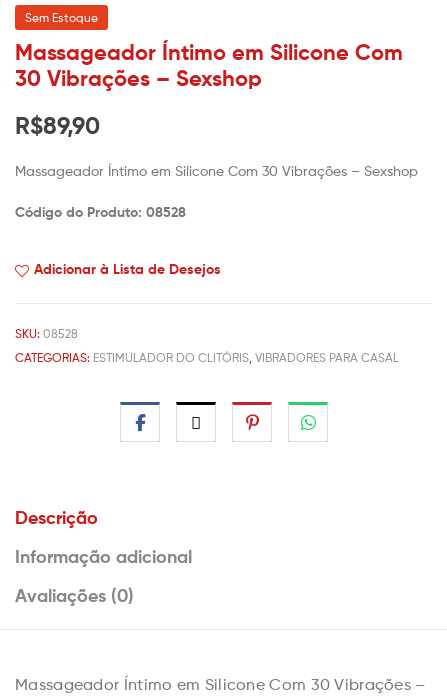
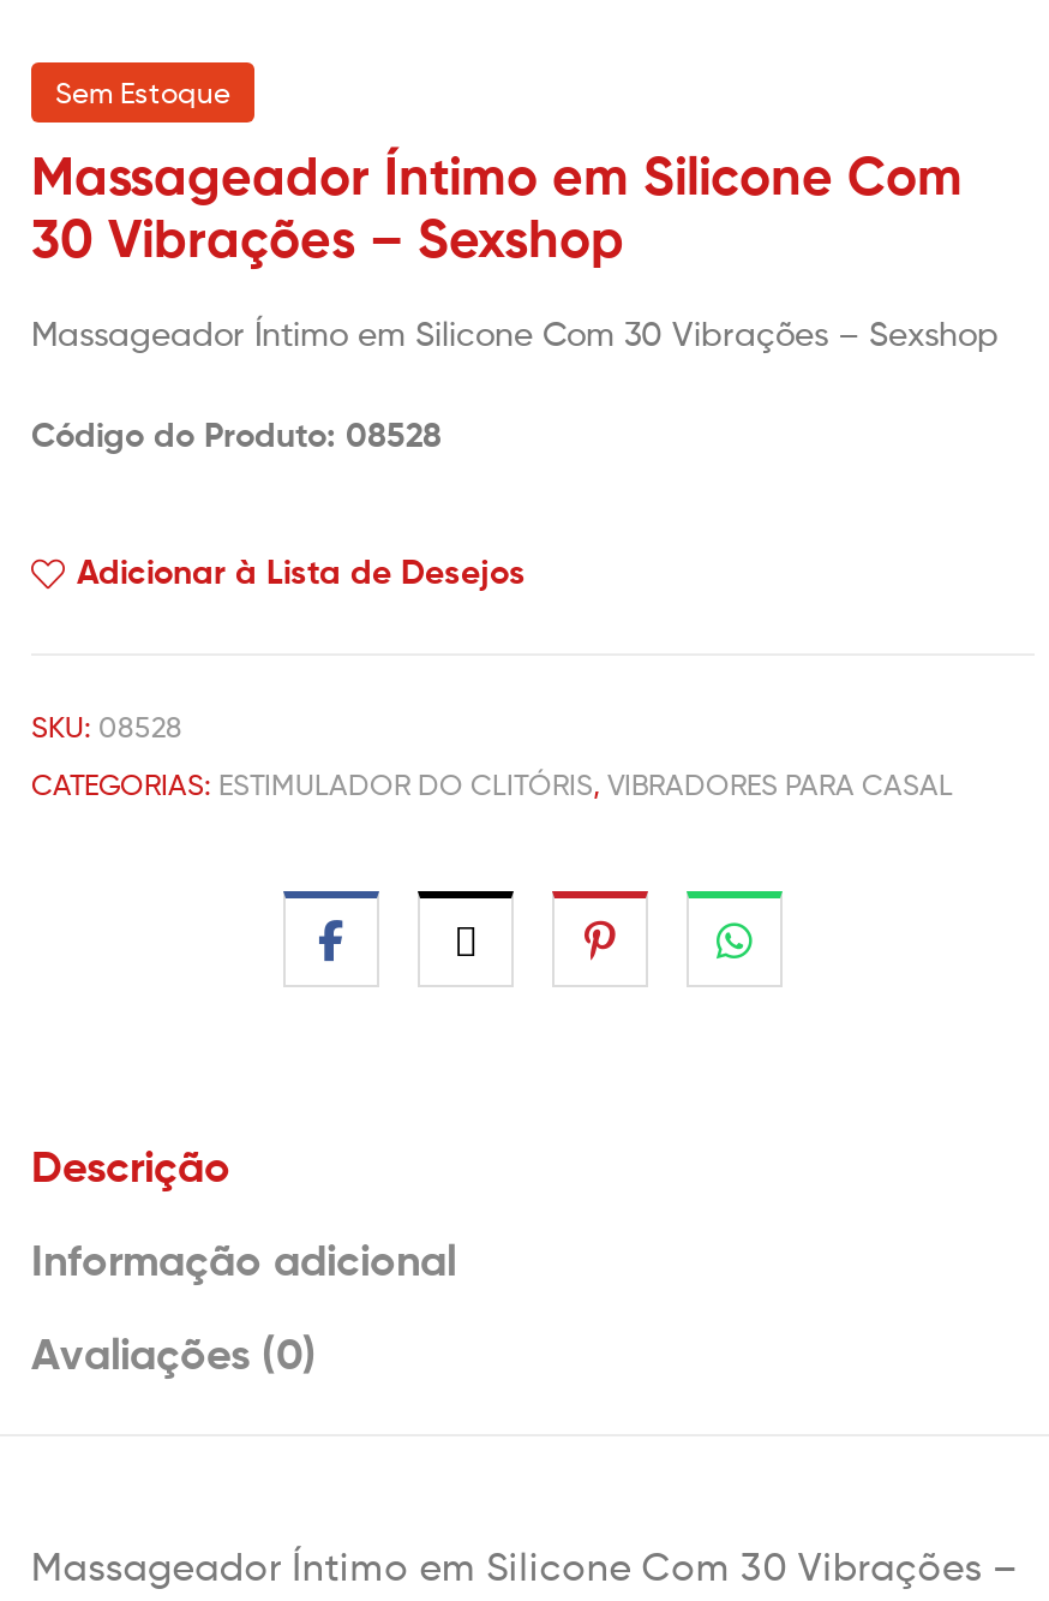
[15,111,100,140] R$89,90 -> none

